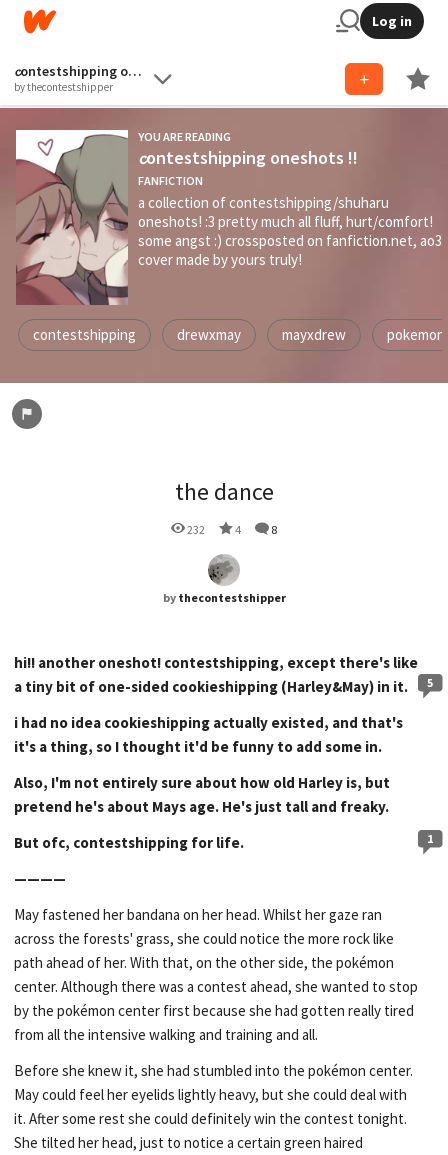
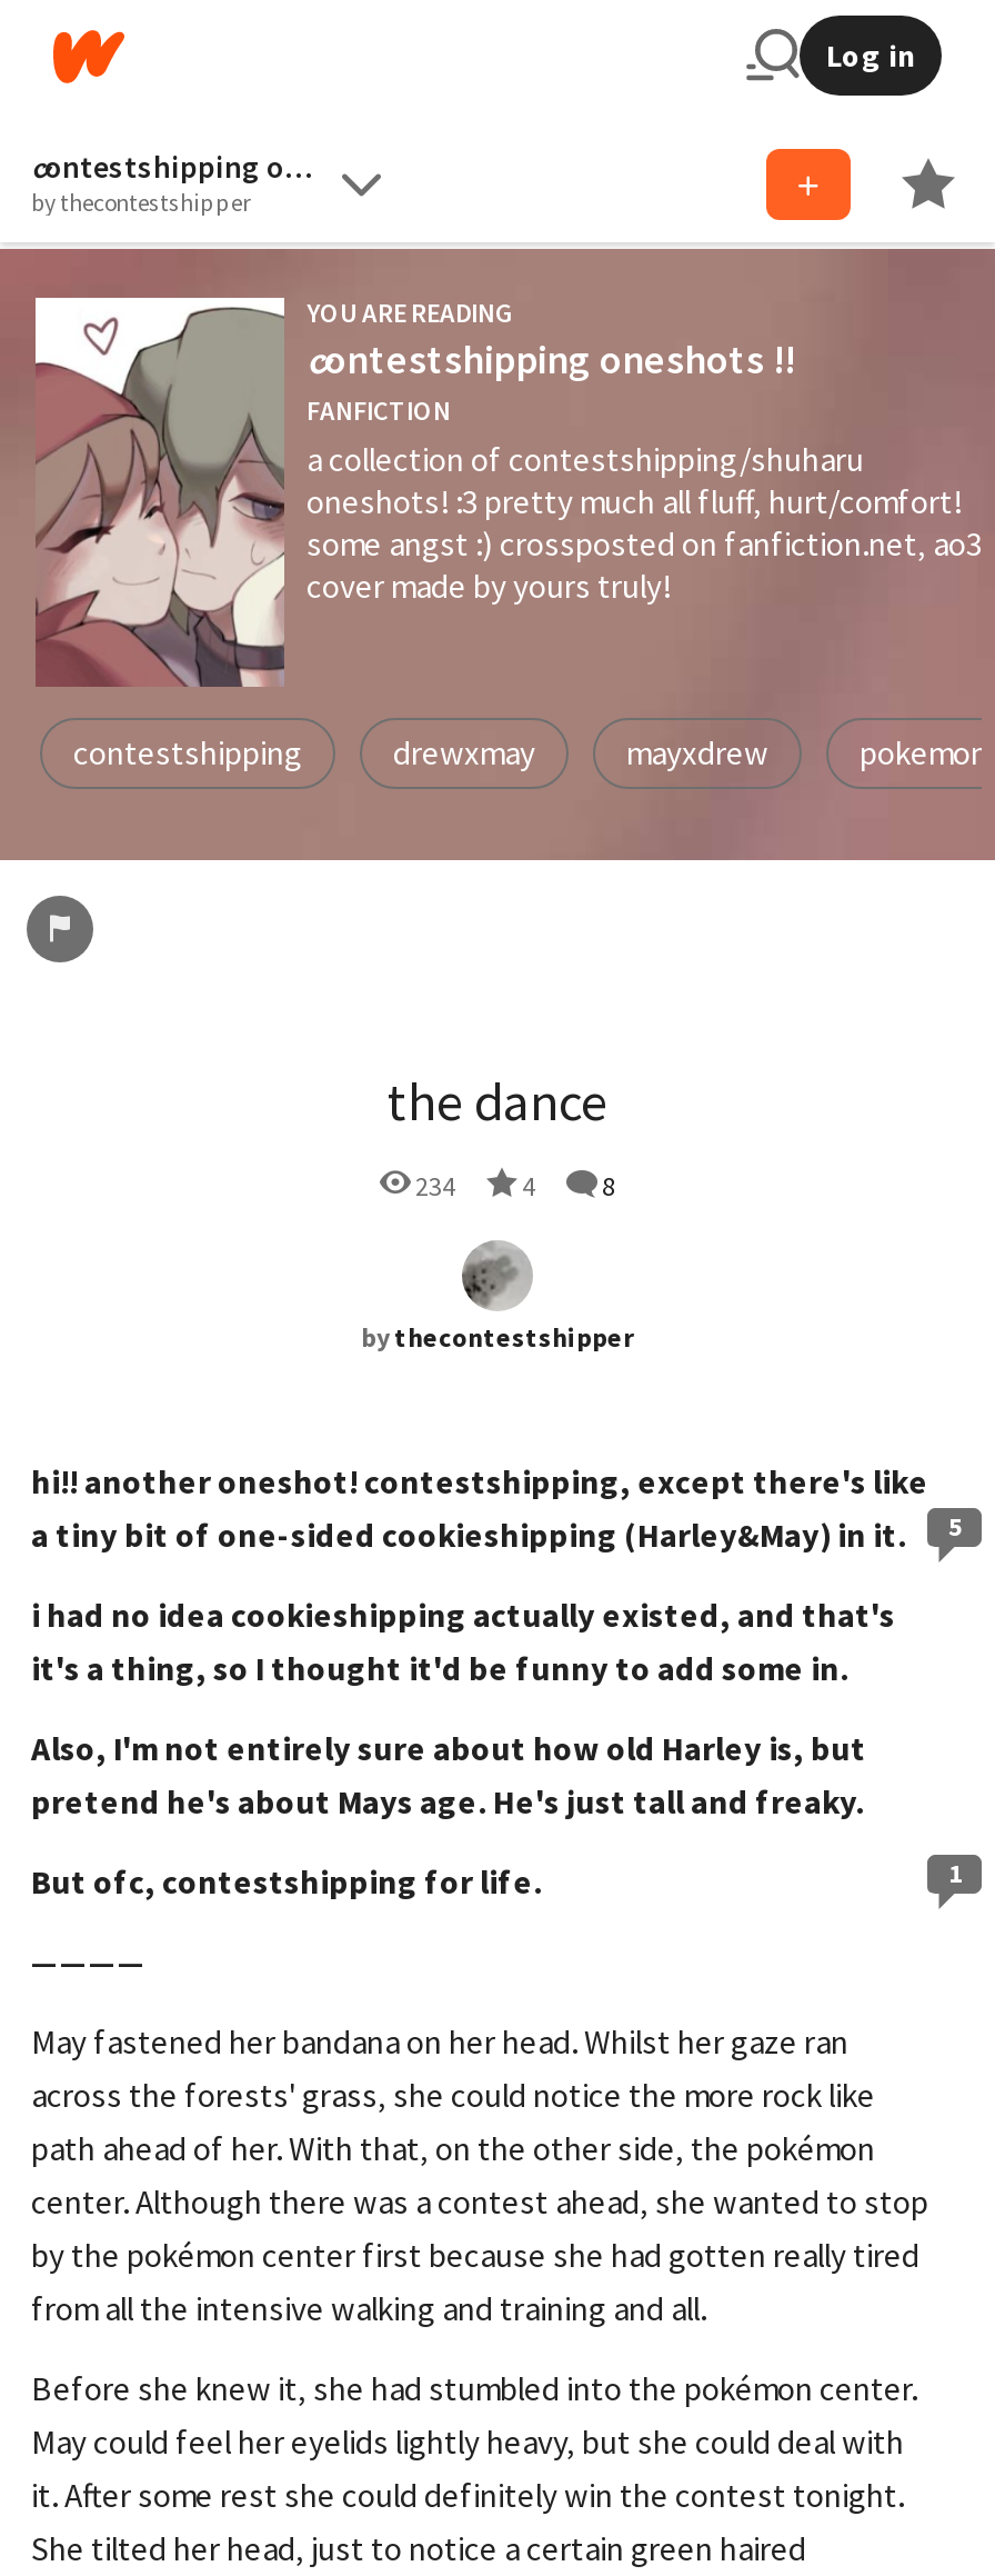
[185,522,277,537] 232 4 8 -> [411,1169,615,1202] 234 4 8

